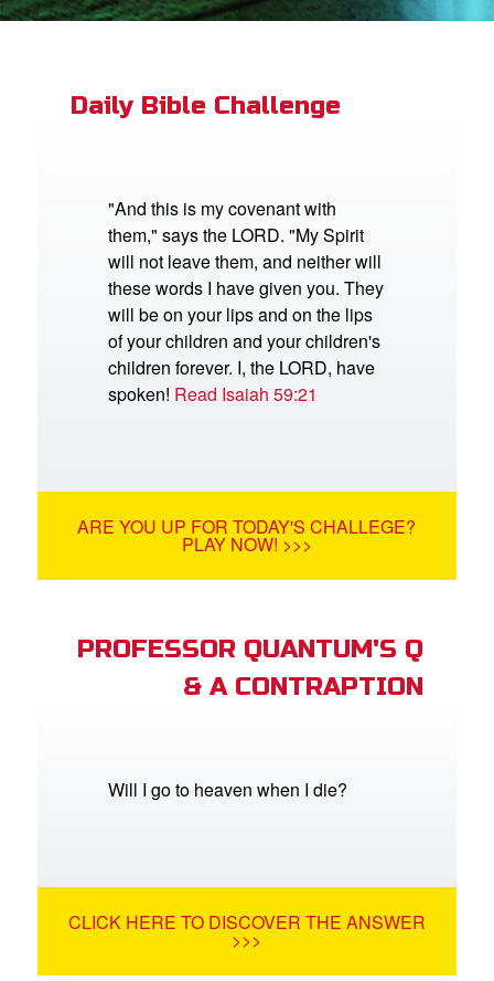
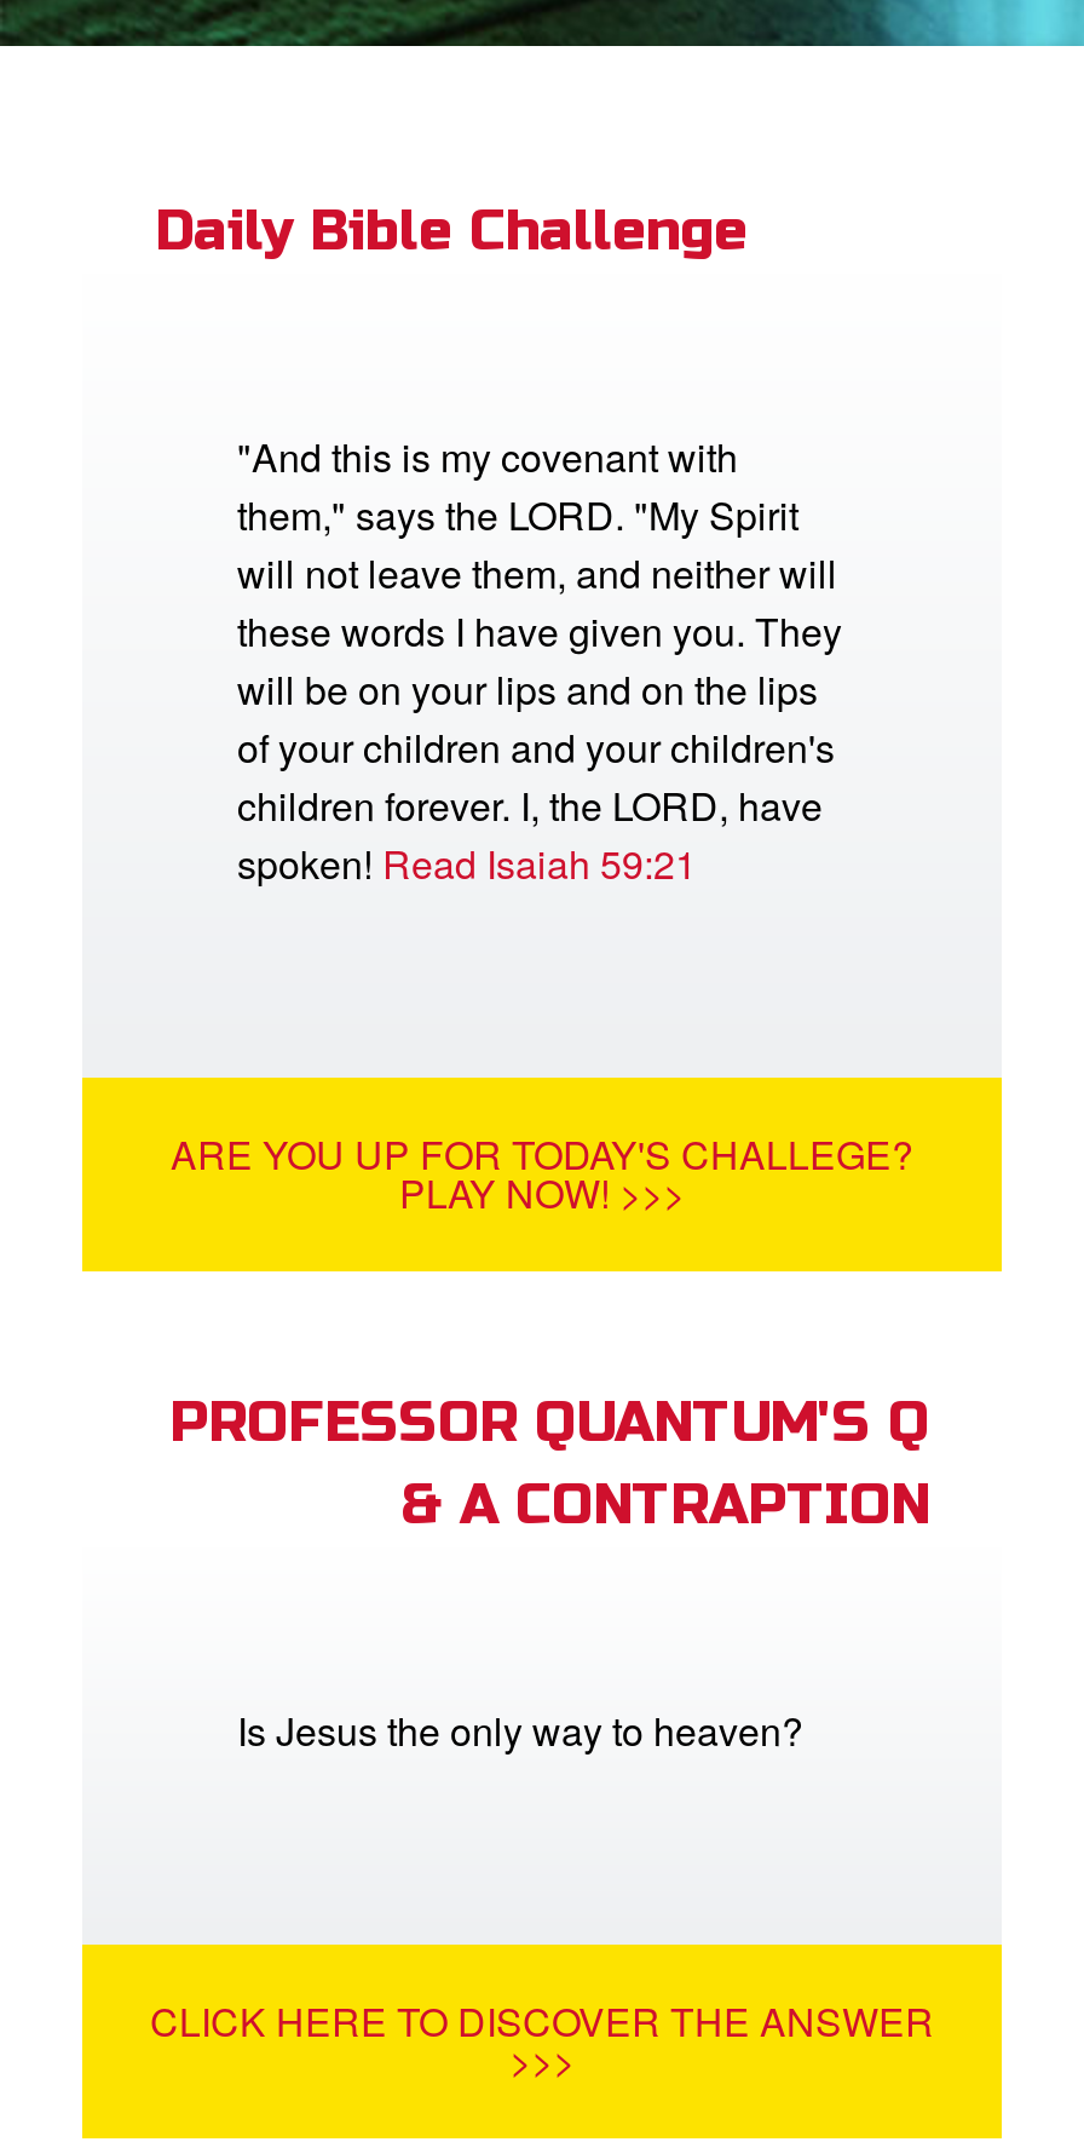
[108,777,347,802] Will I go to heaven when I die? -> [237,1703,803,1759] Is Jesus the only way to heaven?

